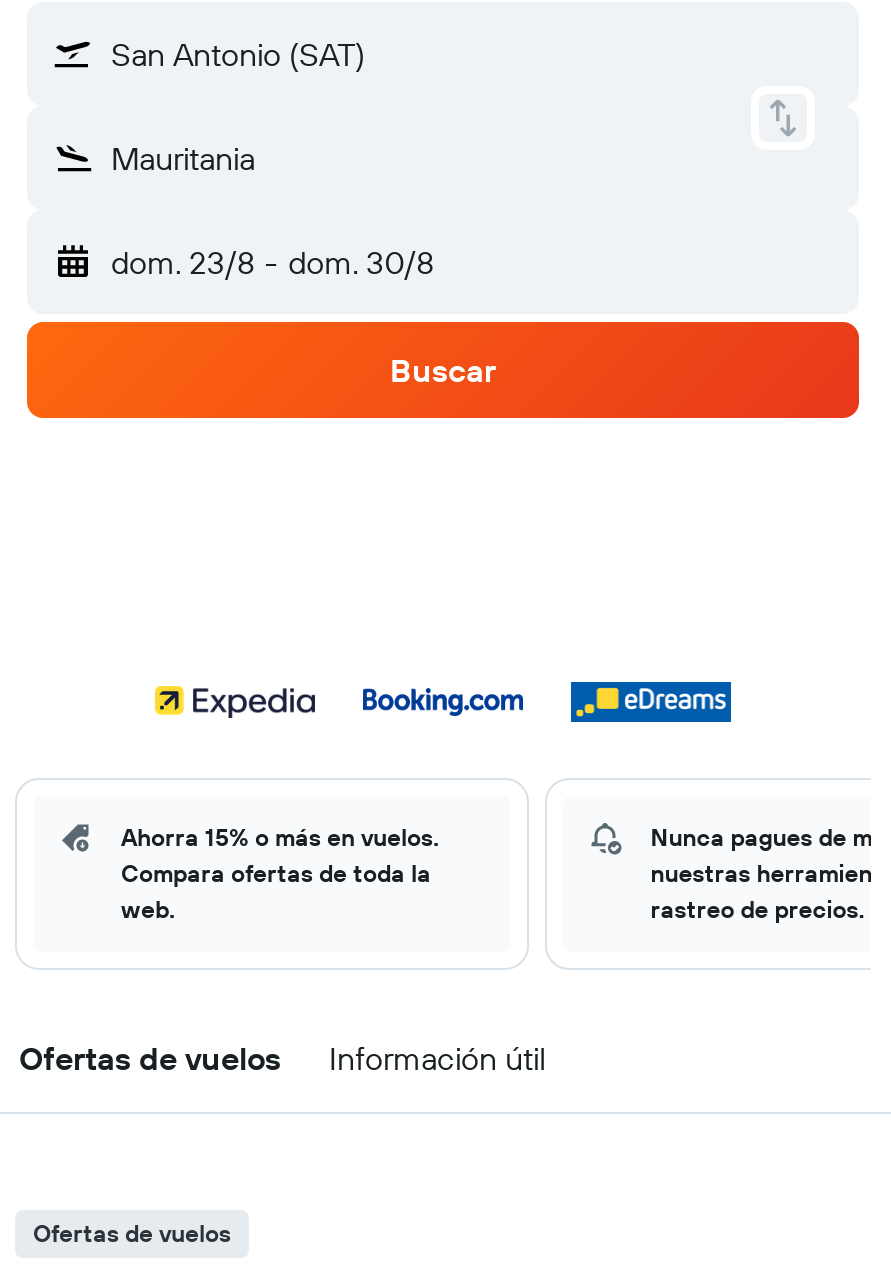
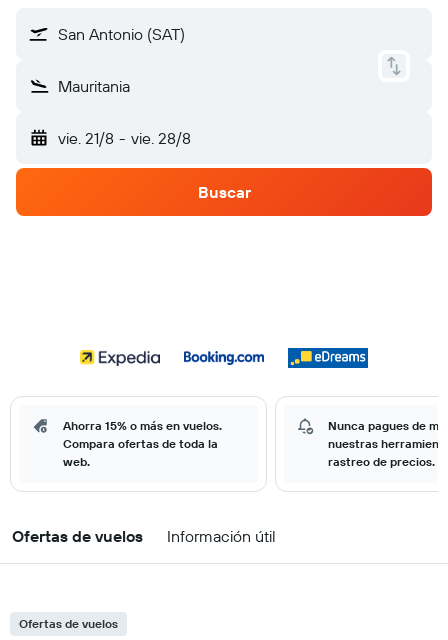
[111,242,434,282] dom. 23/8 - dom. 30/8 -> [58,128,191,148] vie. 21/8 - vie. 28/8

